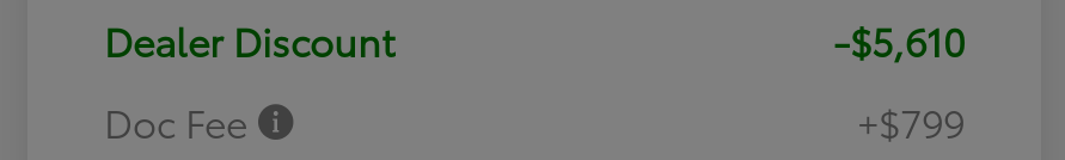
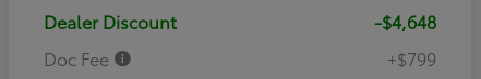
[833,11,965,66] -$5,610 -> [374,8,436,33] -$4,648

